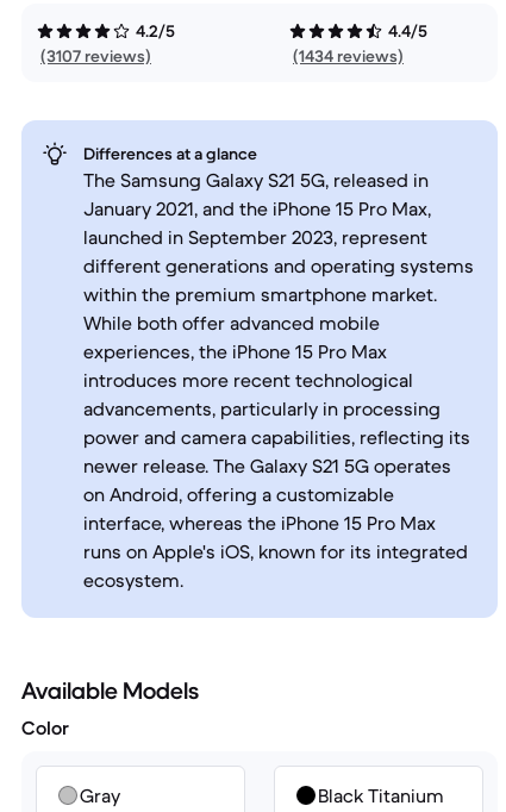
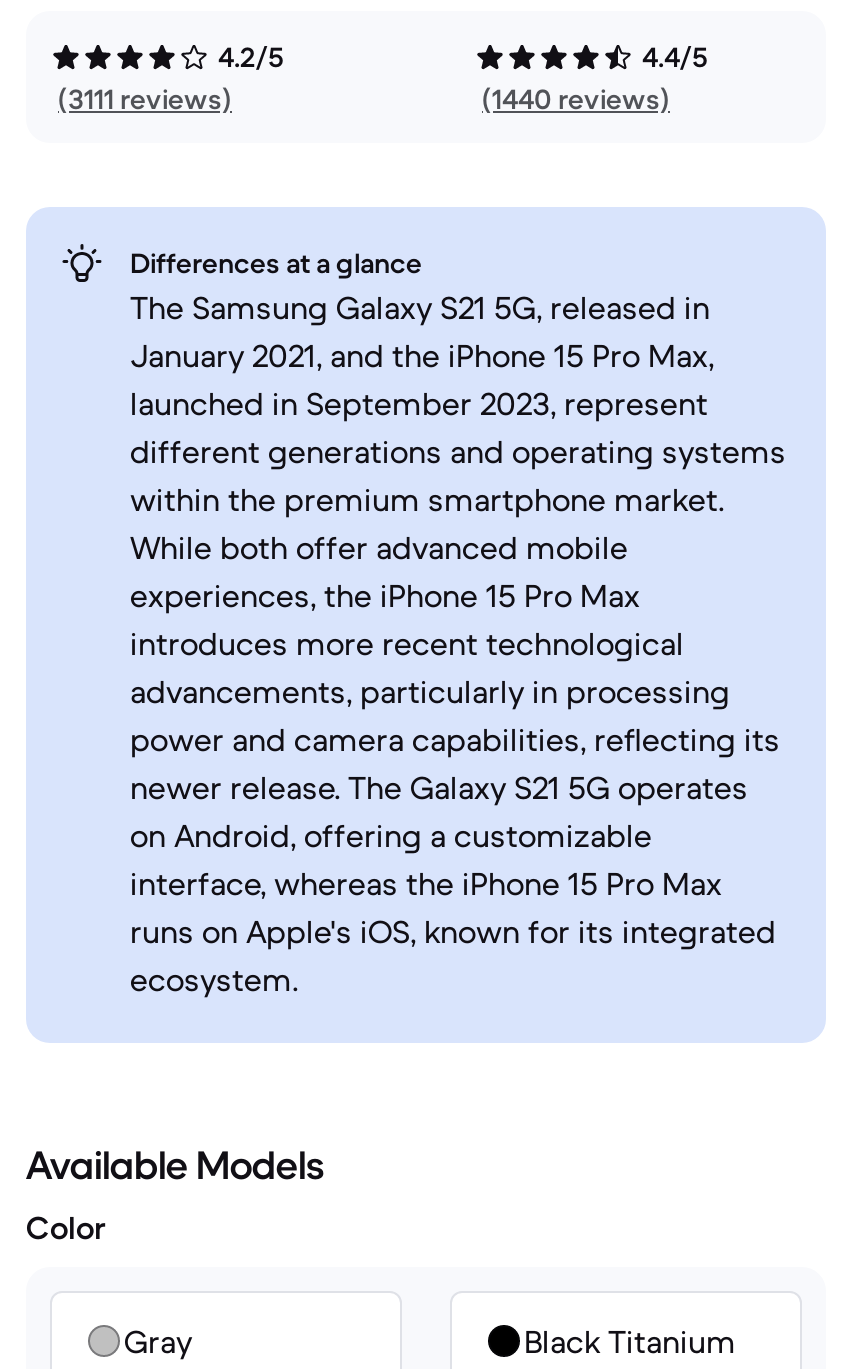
[40,45,151,67] (3107 reviews) -> [58,81,232,117] (3111 reviews)
[293,45,404,67] (1434 reviews) -> [482,81,670,117] (1440 reviews)

